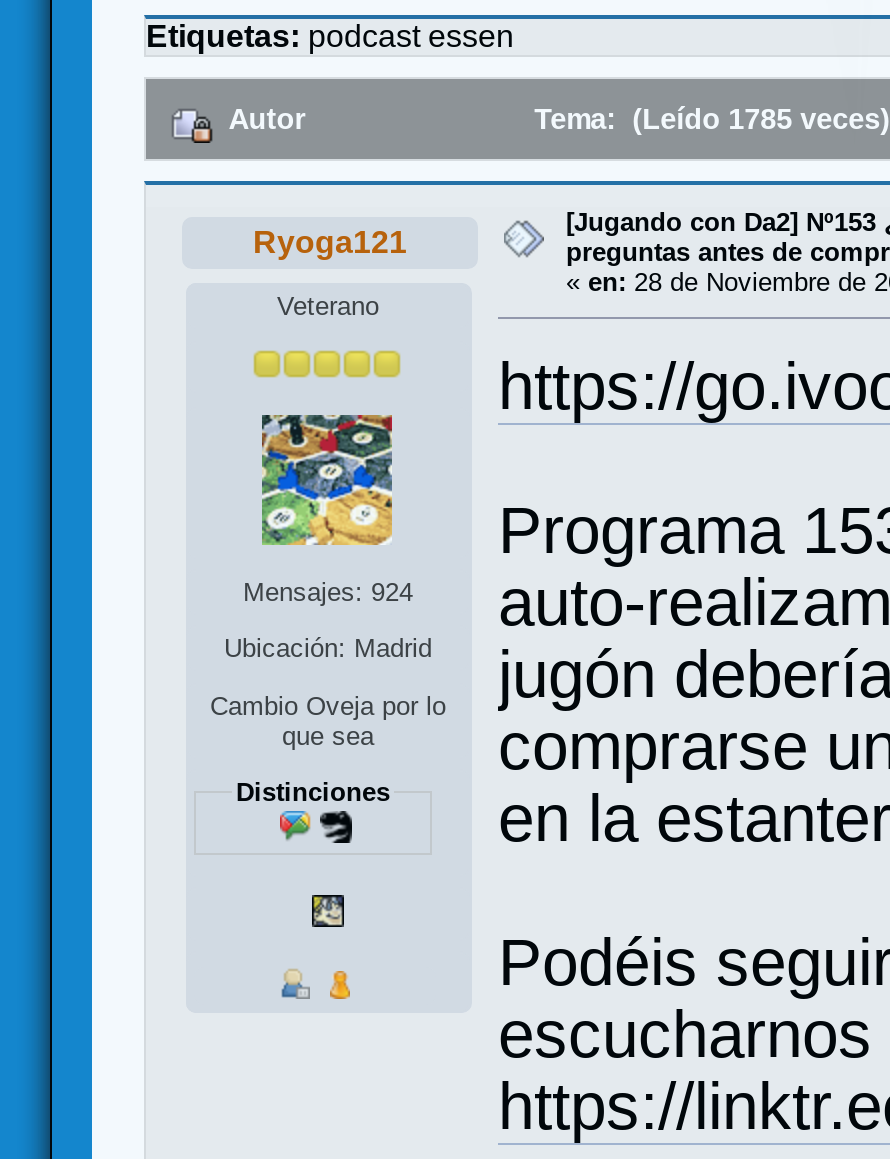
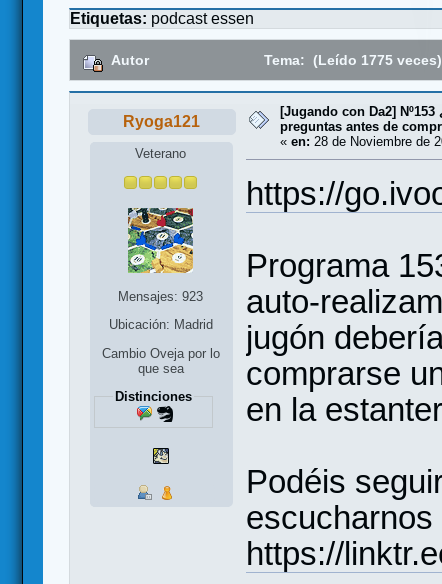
[526,104,890,136] Tema: (Leído 1785 veces) -> [260,52,442,68] Tema: (Leído 1775 veces)
[243,576,413,606] Mensajes: 924 -> [118,289,203,304] Mensajes: 923

